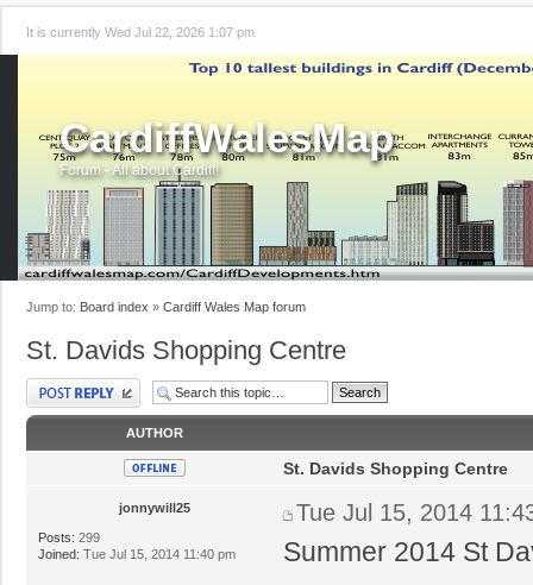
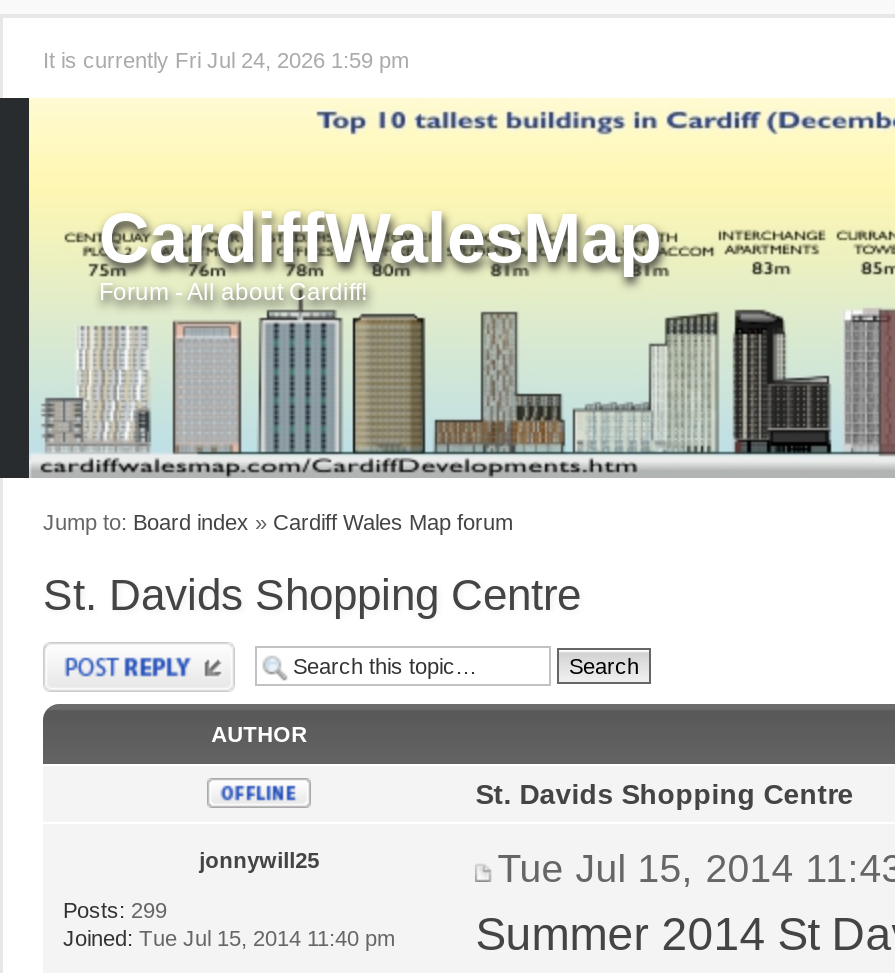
[26,25,255,39] It is currently Wed Jul 22, 2026 1:07 pm -> [43,48,409,72] It is currently Fri Jul 24, 2026 1:59 pm

